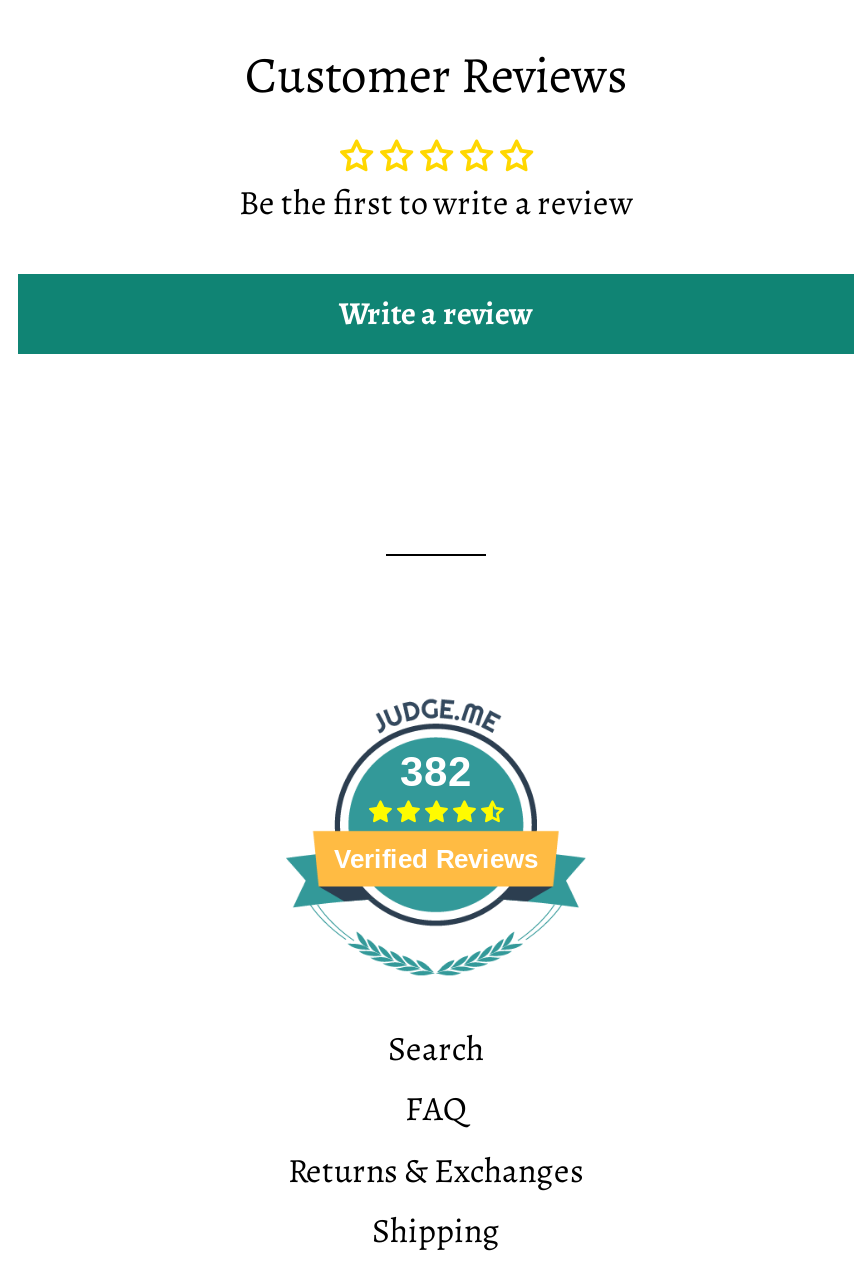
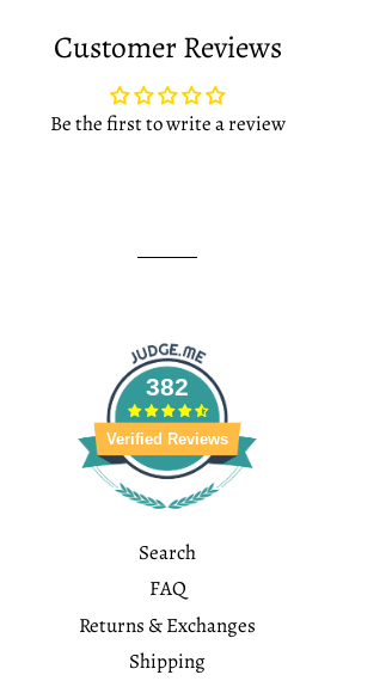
[339,292,533,336] Write a review -> none

